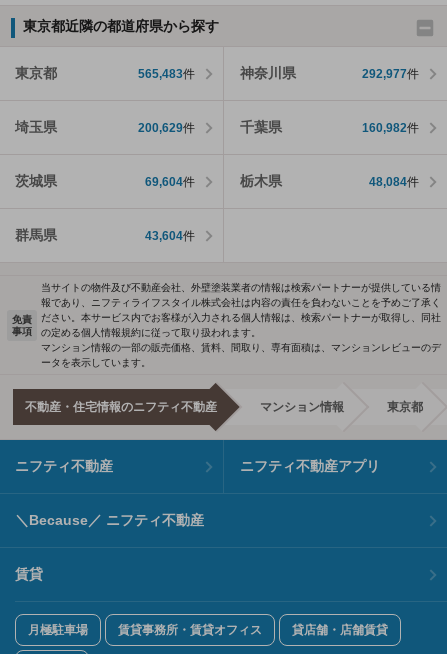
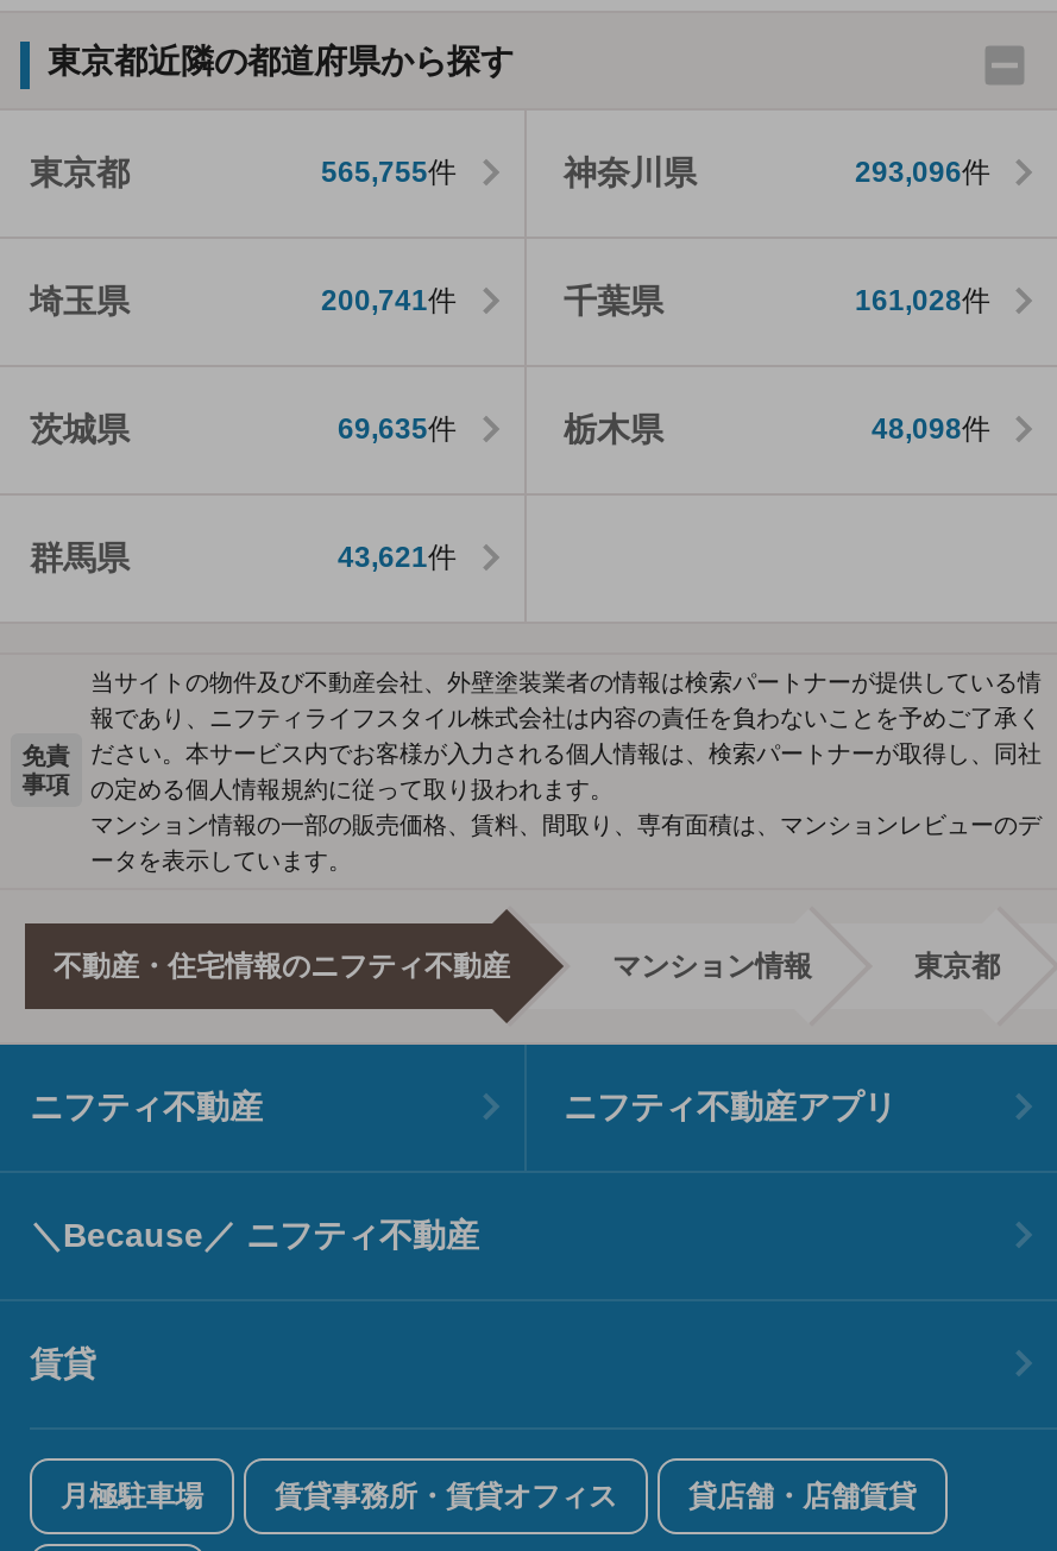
[137,67,194,81] 565,483件 -> [321,155,457,189] 565,755件
[362,67,419,81] 292,977件 -> [855,155,990,189] 293,096件
[137,121,194,135] 200,629件 -> [321,284,457,317] 200,741件
[362,121,419,135] 160,982件 -> [855,284,990,317] 161,028件
[144,175,194,189] 69,604件 -> [338,412,457,445] 69,635件
[369,175,419,189] 48,084件 -> [872,412,990,445] 48,098件
[144,229,194,243] 43,604件 -> [338,541,457,574] 43,621件

